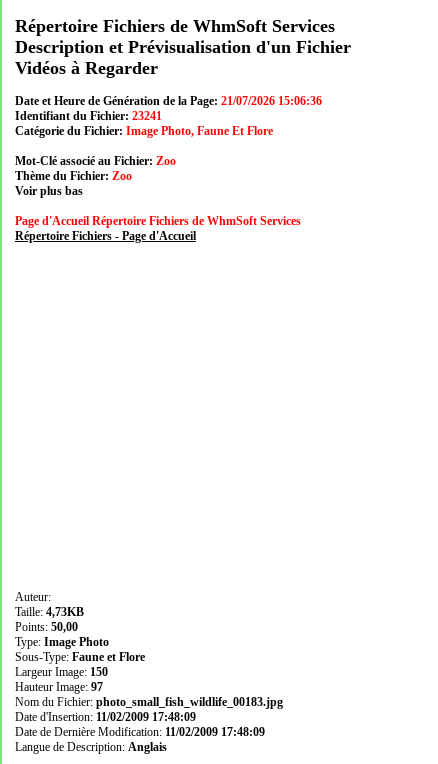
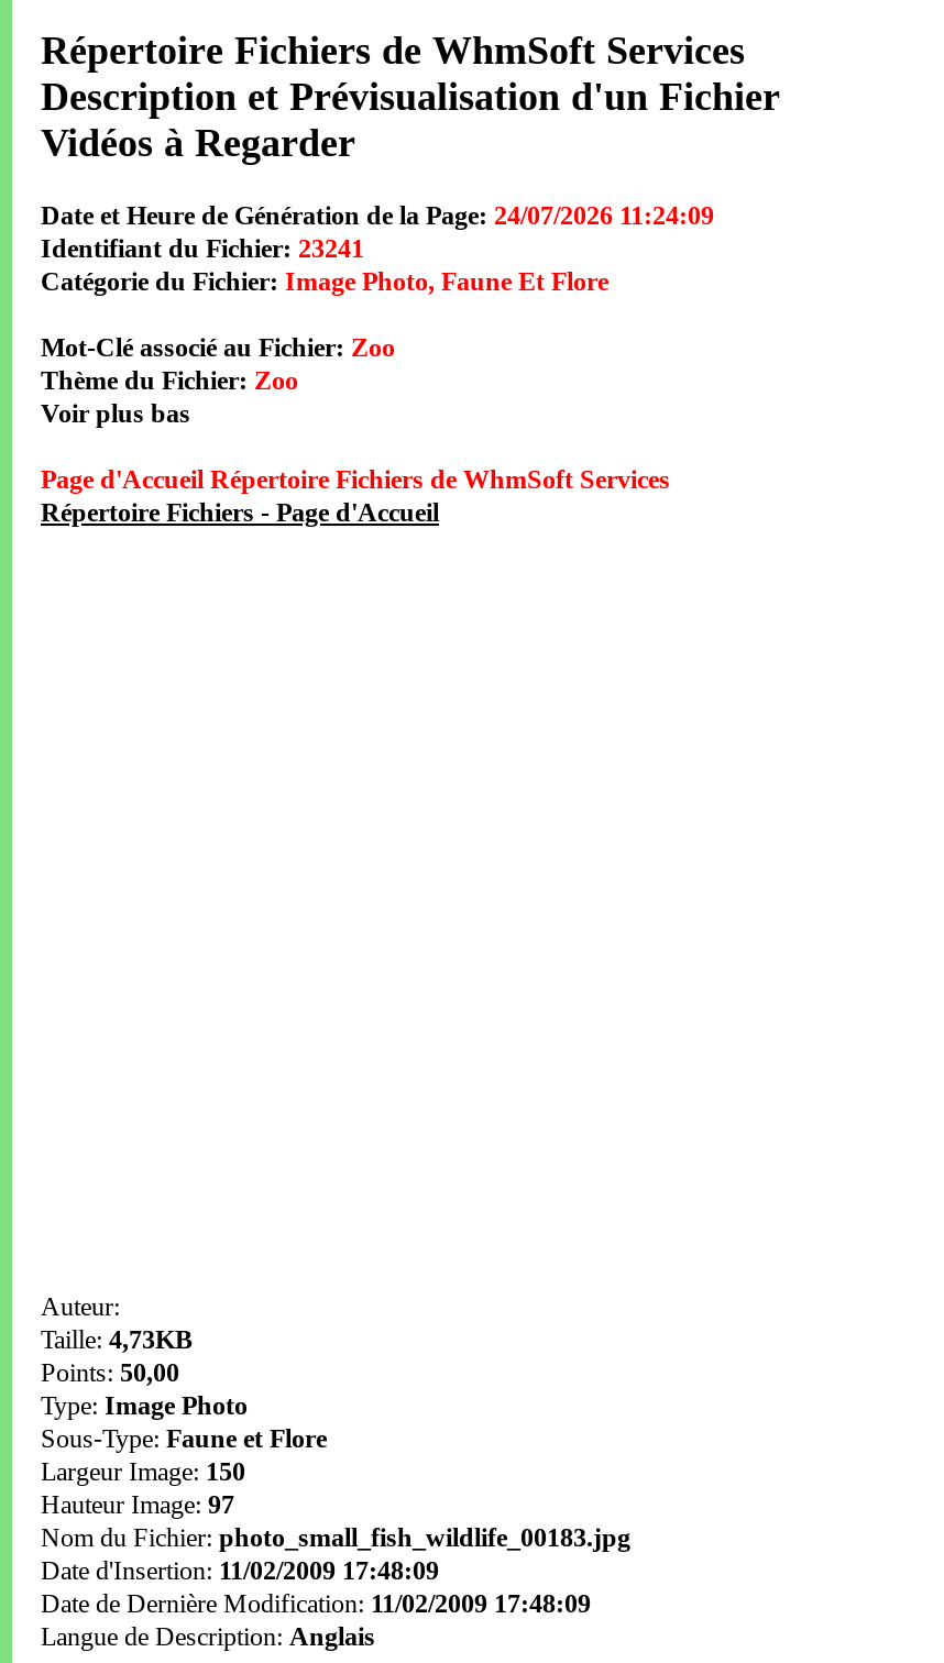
[15,94,322,108] Date et Heure de Génération de la Page: 21/07/2026 15:06:36 -> [41,200,714,231] Date et Heure de Génération de la Page: 24/07/2026 11:24:09

